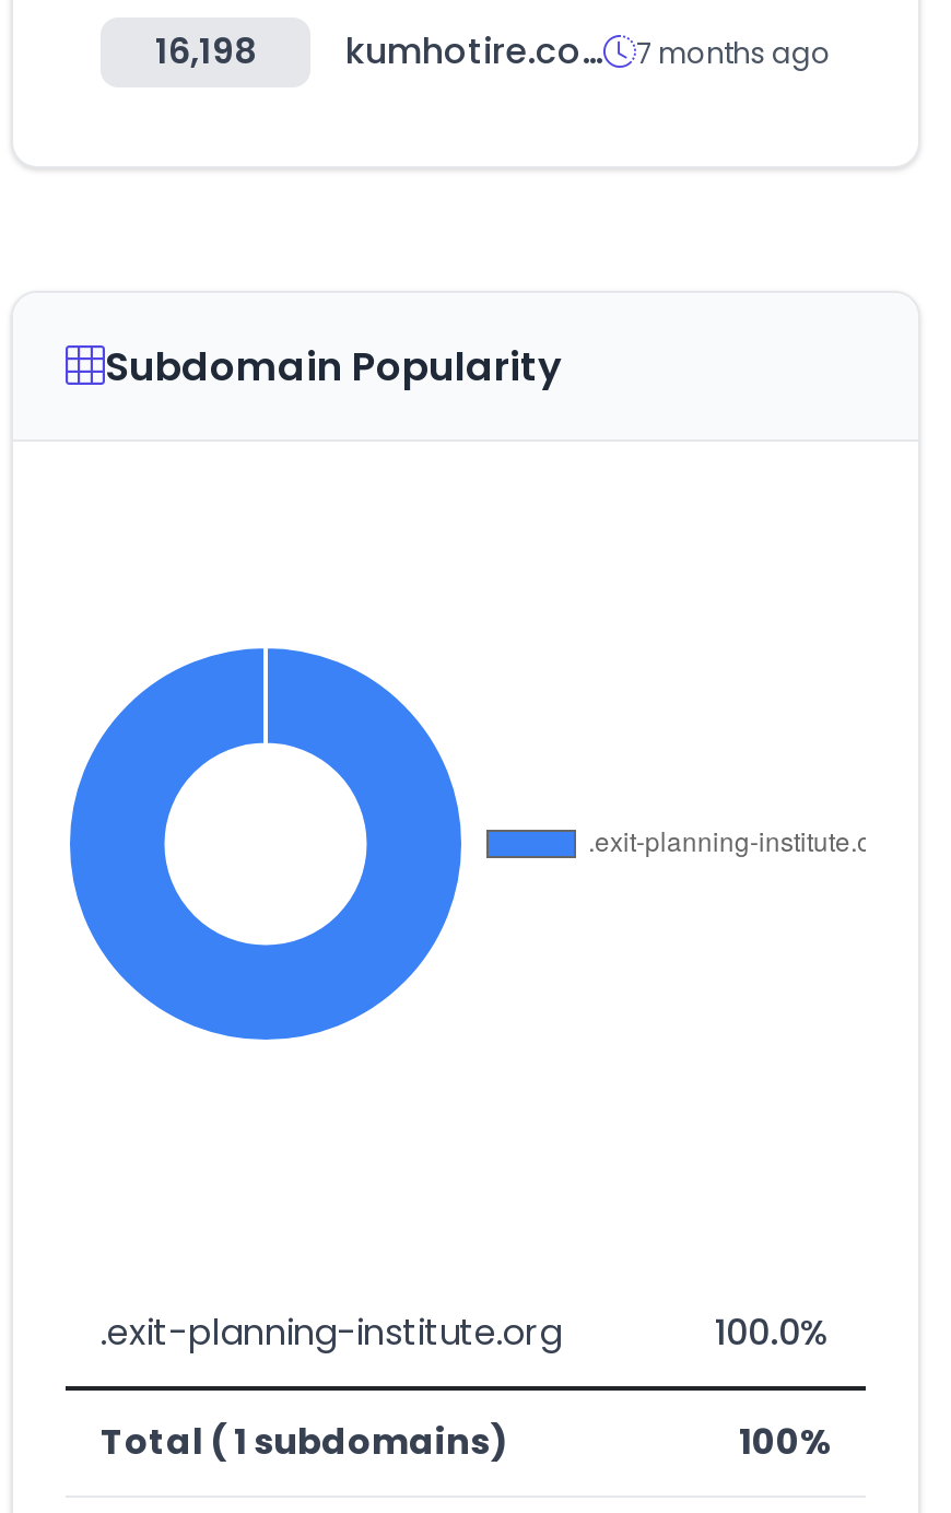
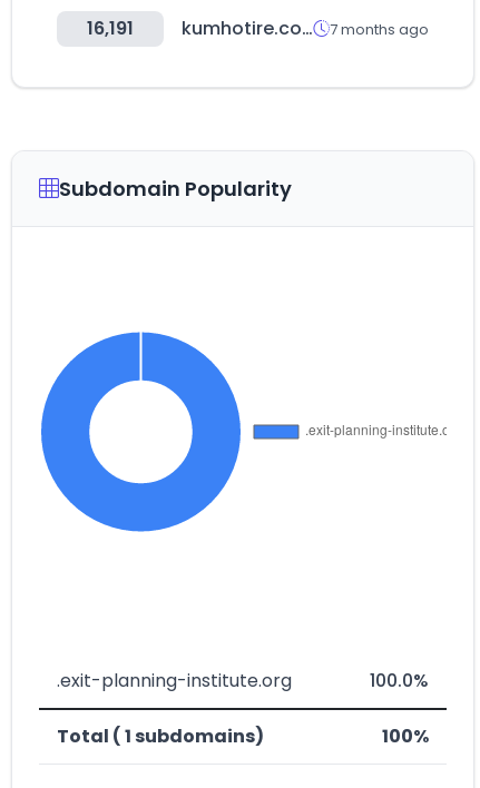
[155,26,256,77] 16,198 -> [87,16,134,41] 16,191

